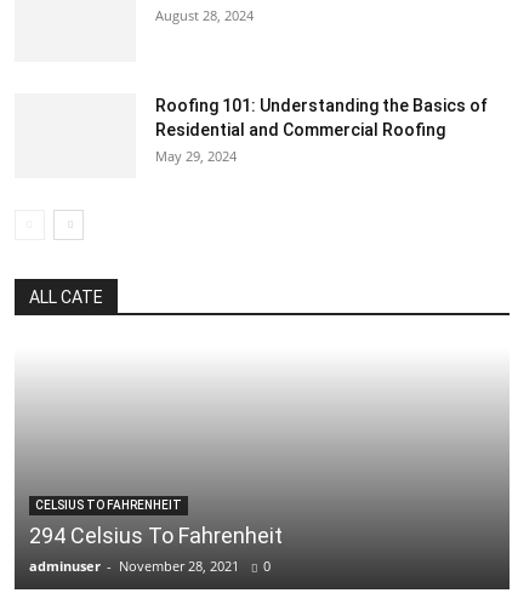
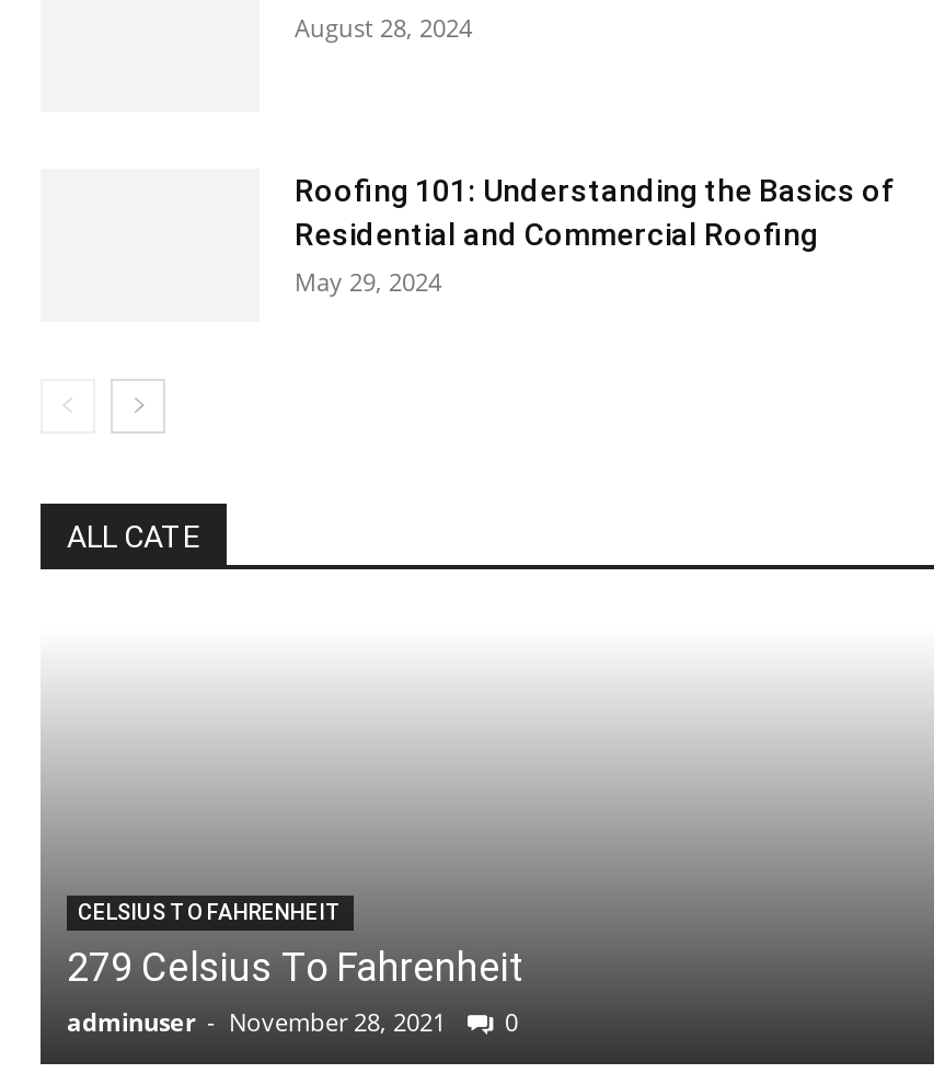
[29,523,283,548] 294 Celsius To Fahrenheit -> [67,944,525,990] 279 Celsius To Fahrenheit

